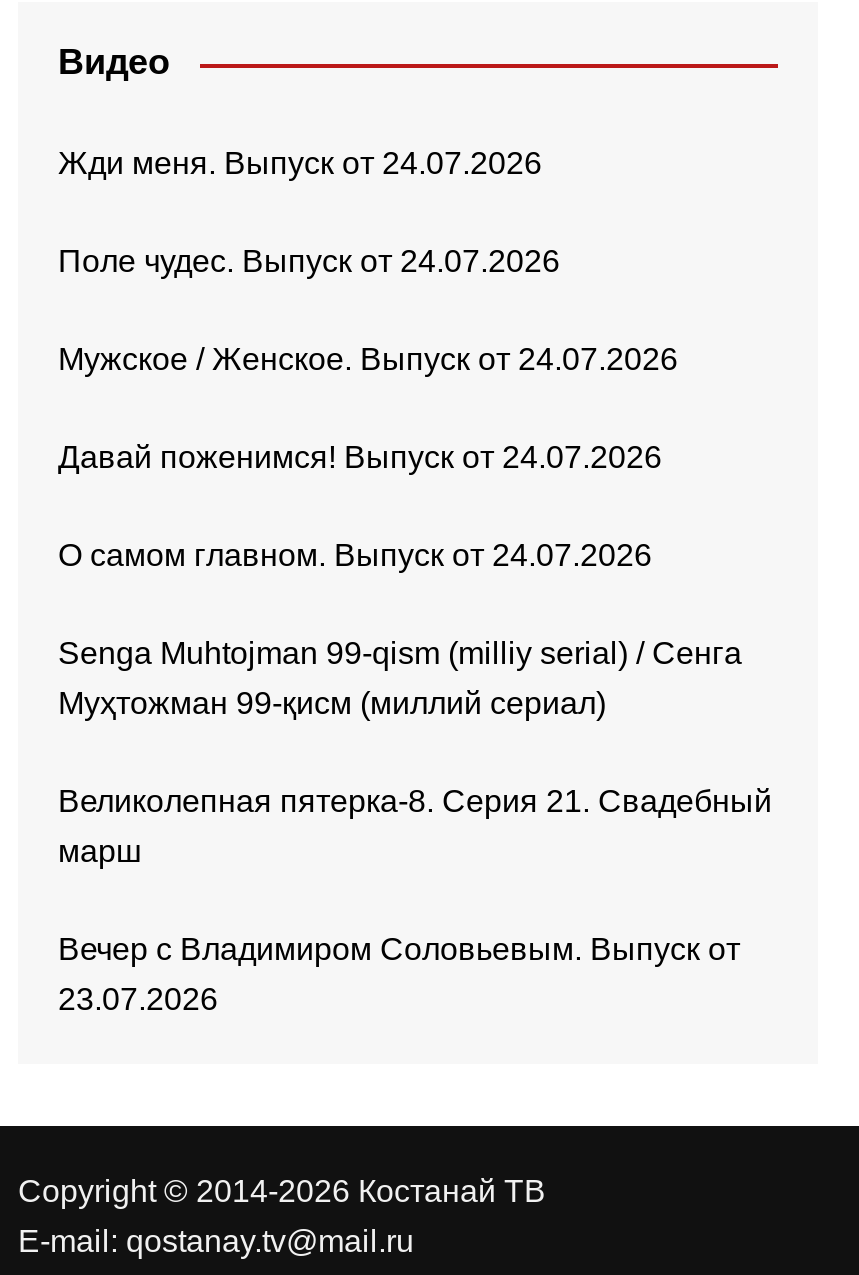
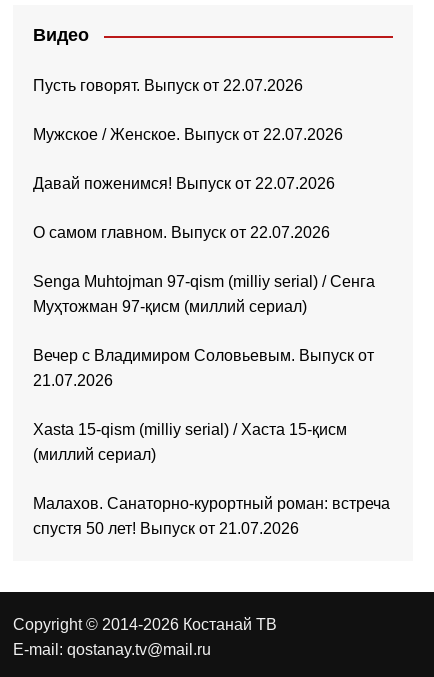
[58,146,772,868] Жди меня. Выпуск от 24.07.2026 | Поле чудес. Выпуск от 24.07.2026 | Мужское / Женское. Выпуск от 24.07.2026 | Давай поженимся! Выпуск от 24.07.2026 | О самом главном. Выпуск от 24.07.2026 | Senga Muhtojman 99-qism (milliy serial) / Сенга | Муҳтожман 99-қисм (миллий сериал) | Великолепная пятерка-8. Серия 21. Свадебный | марш -> [33,77,375,315] Пусть говорят. Выпуск от 22.07.2026 | Мужское / Женское. Выпуск от 22.07.2026 | Давай поженимся! Выпуск от 22.07.2026 | О самом главном. Выпуск от 22.07.2026 | Senga Muhtojman 97-qism (milliy serial) / Сенга | Муҳтожман 97-қисм (миллий сериал)
moved [58,932,740,966] -> [33,347,374,364]: Вечер с Владимиром Соловьевым. Выпуск от
[58,982,218,1016] 23.07.2026 -> [33,372,390,537] 21.07.2026 | Xasta 15-qism (milliy serial) / Хаста 15-қисм | (миллий сериал) | Малахов. Санаторно-курортный роман: встреча | спустя 50 лет! Выпуск от 21.07.2026

